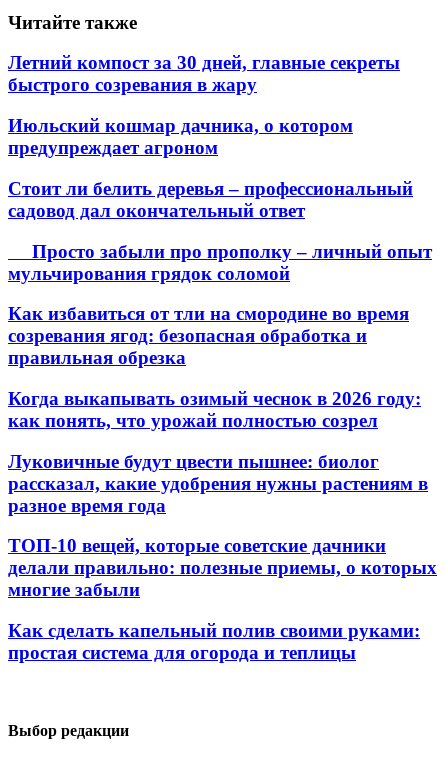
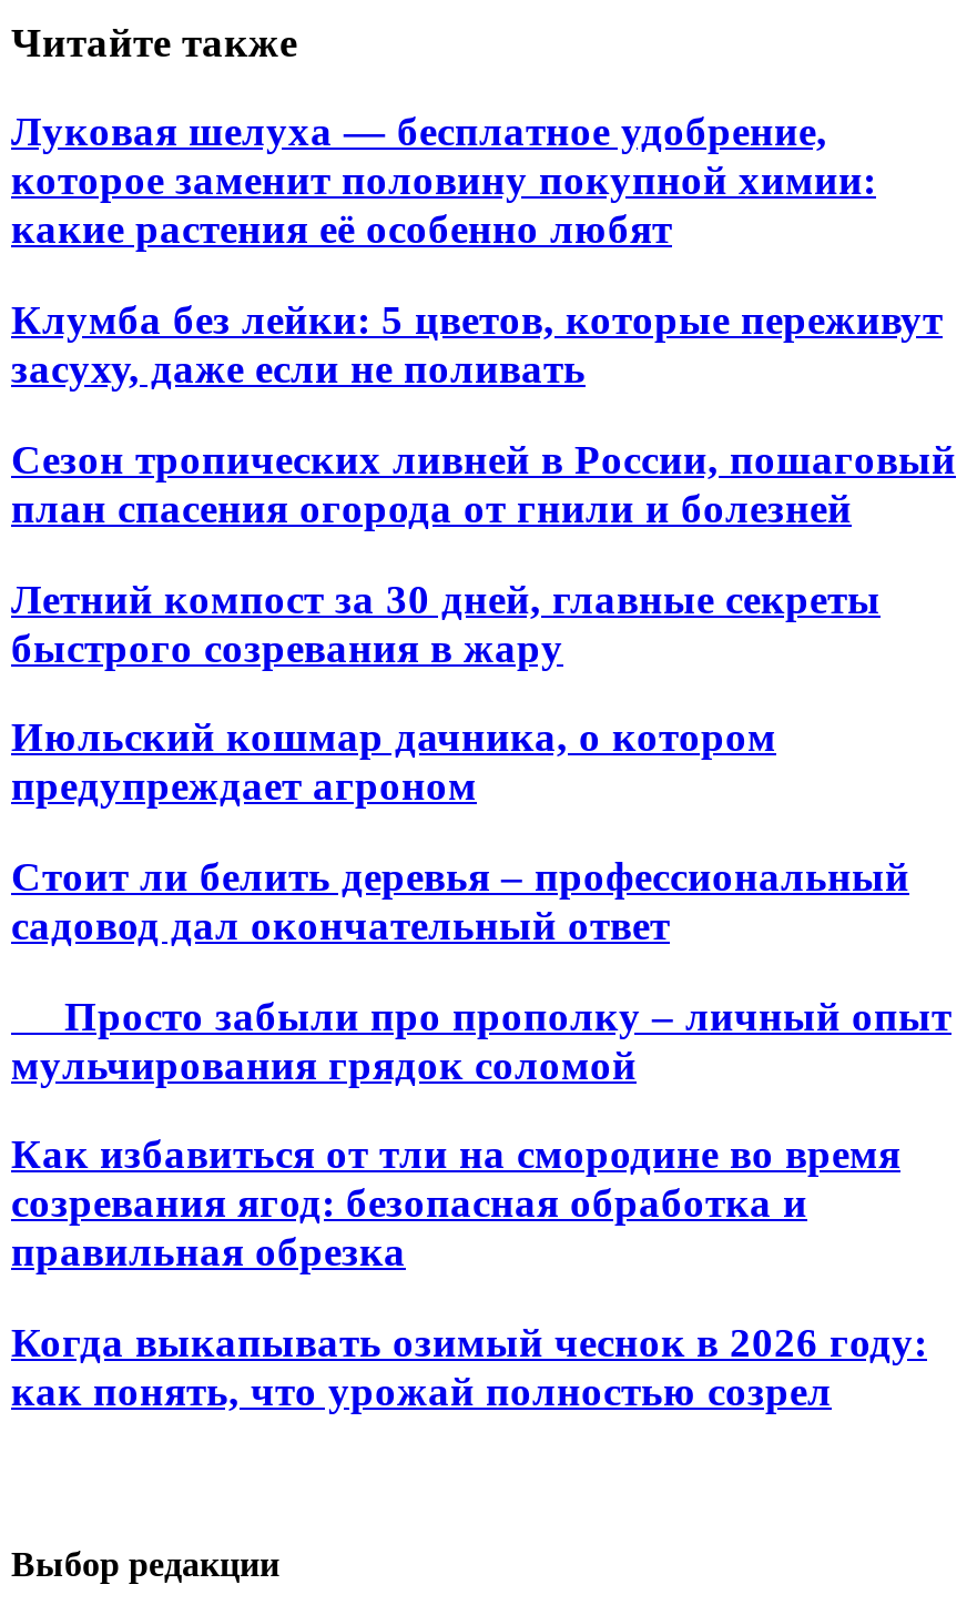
none -> [11,108,956,531] Луковая шелуха — бесплатное удобрение, | которое заменит половину покупной химии: | какие растения её особенно любят | Клумба без лейки: 5 цветов, которые переживут | засуху, даже если не поливать | Сезон тропических ливней в России, пошаговый | план спасения огорода от гнили и болезней
moved [8,52,432,431] -> [11,575,951,1415]: Летний компост за 30 дней, главные секреты | быстрого созревания в жару | Июльский кошмар дачника, о котором | ... | Когда выкапывать озимый чеснок в 2026 году: | как понять, что урожай полностью созрел
[8,451,437,663] Луковичные будут цвести пышнее: биолог | рассказал, какие удобрения нужны растениям в | разное время года | ТОП-10 вещей, которые советские дачники | делали правильно: полезные приемы, о которых | многие забыли | Как сделать капельный полив своими руками: | простая система для огорода и теплицы -> none

